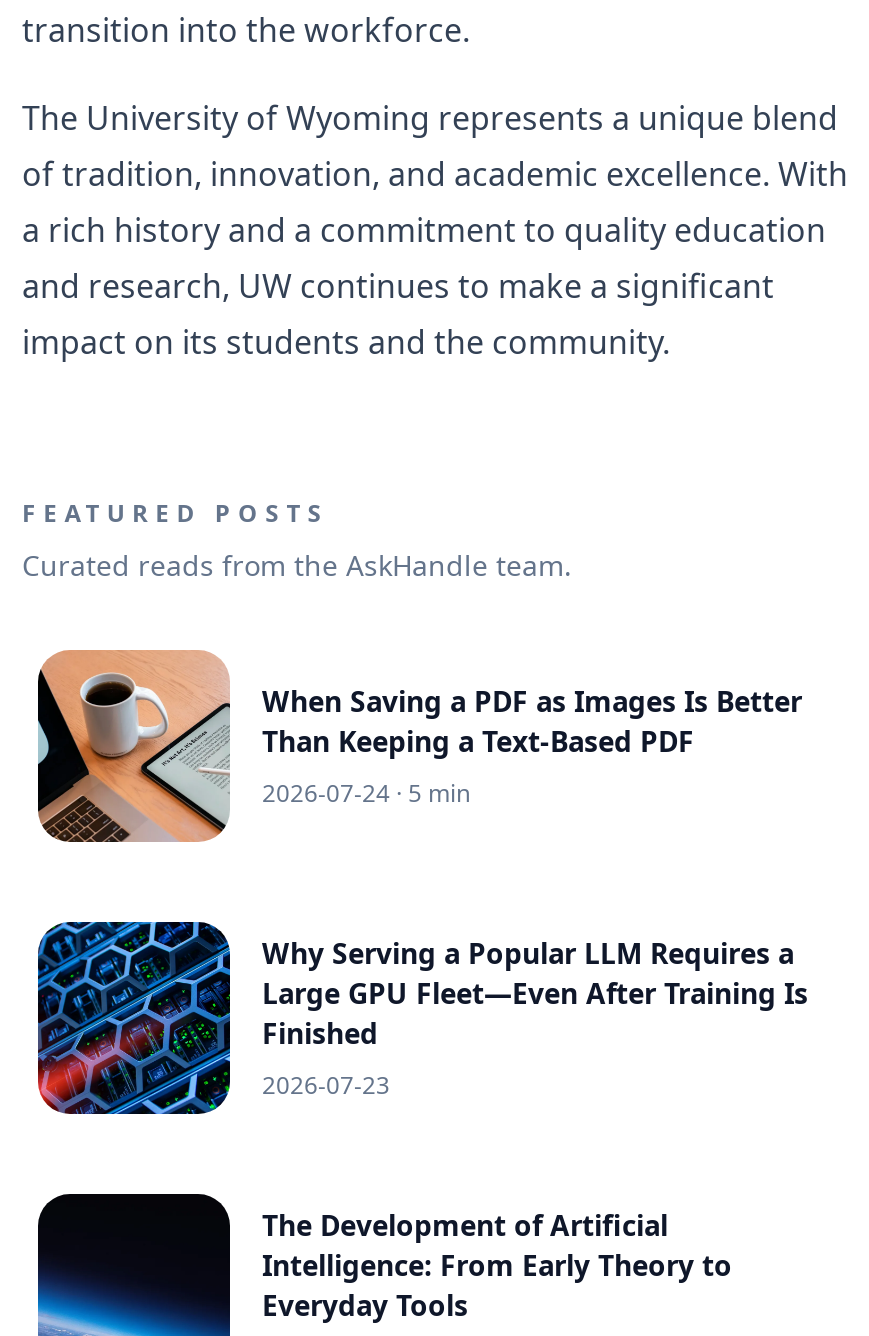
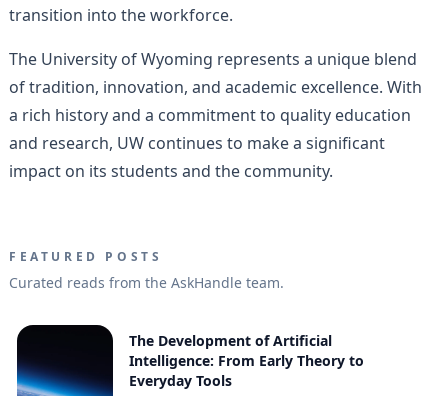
[36,650,802,844] [image] | When Saving a PDF as Images Is Better | Than Keeping a Text-Based PDF | 2026-07-24 · 5 min -> none
[36,920,808,1116] [image] | Why Serving a Popular LLM Requires a | Large GPU Fleet—Even After Training Is | Finished | 2026-07-23 -> none

